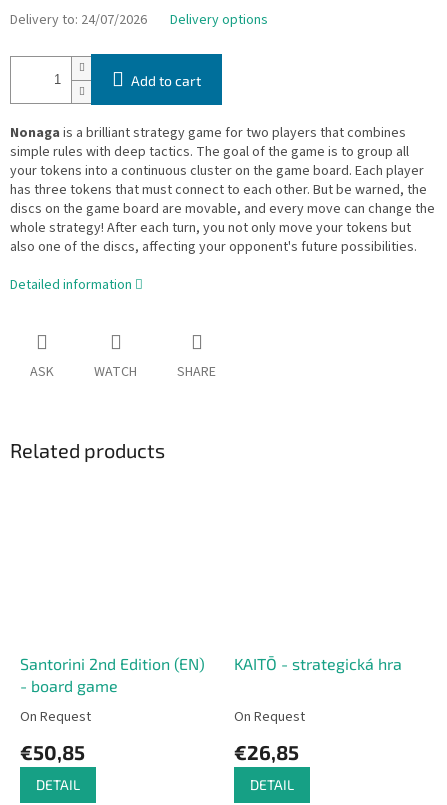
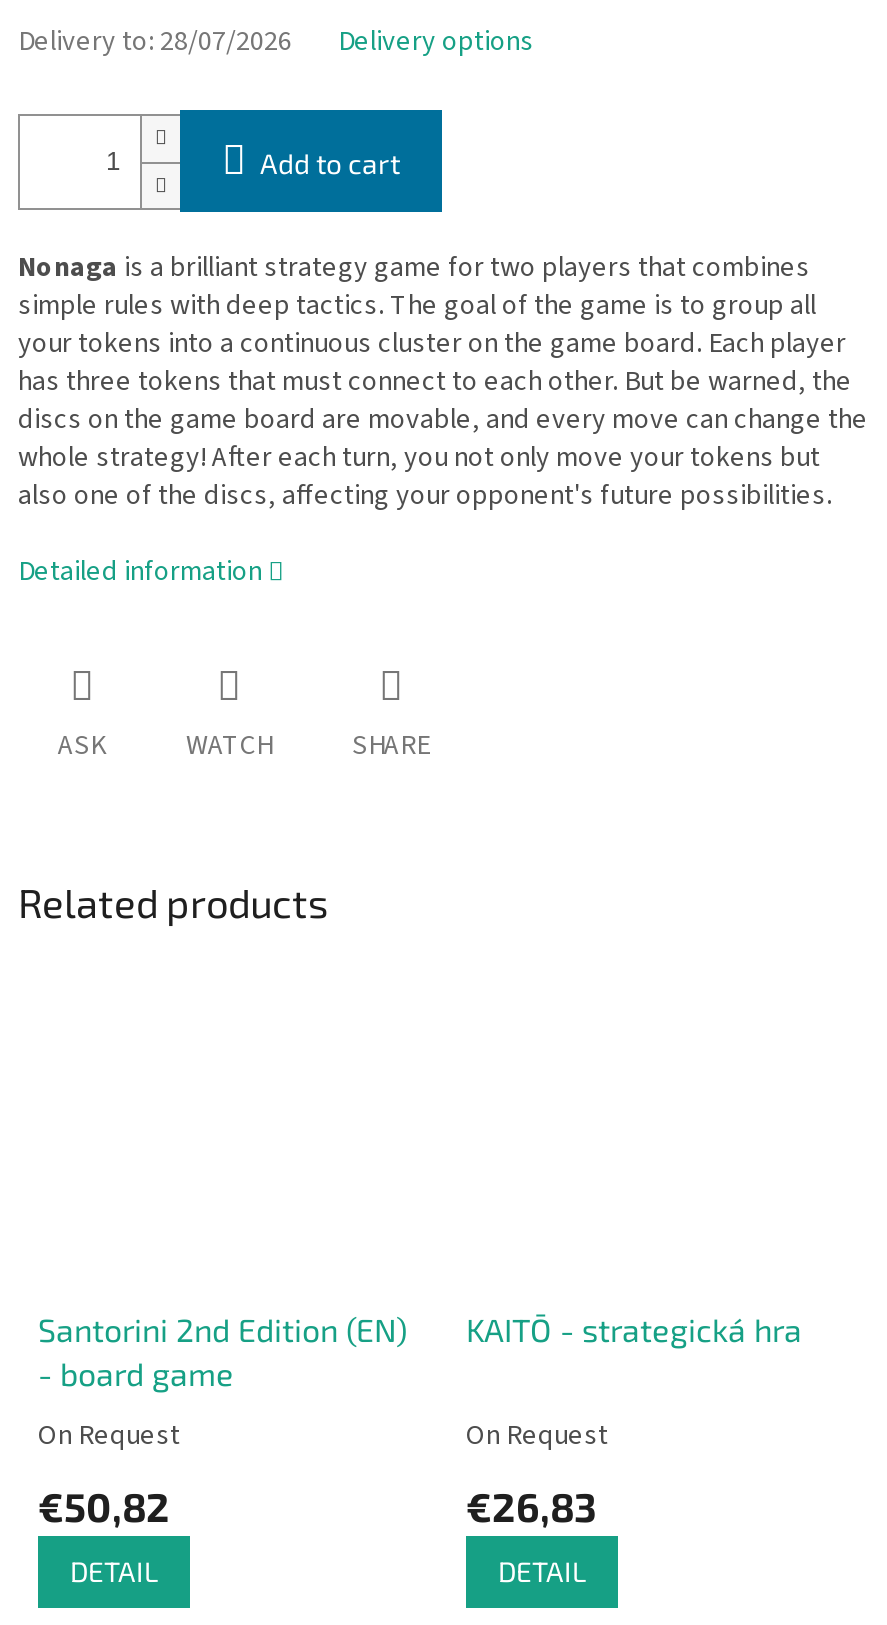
[10,10,268,30] Delivery to: 24/07/2026 Delivery options -> [18,23,534,63] Delivery to: 28/07/2026 Delivery options
[20,739,85,763] €50,85 -> [38,1481,170,1529] €50,82
[234,739,299,763] €26,85 -> [466,1481,596,1529] €26,83

